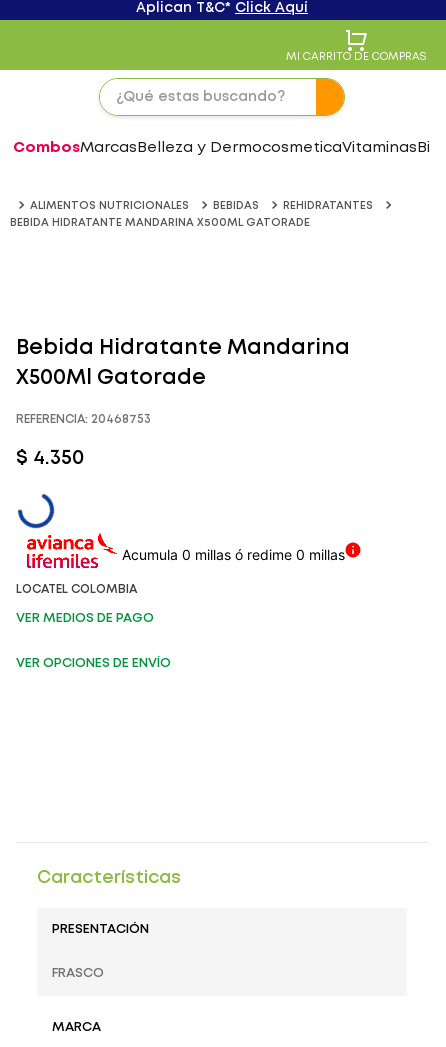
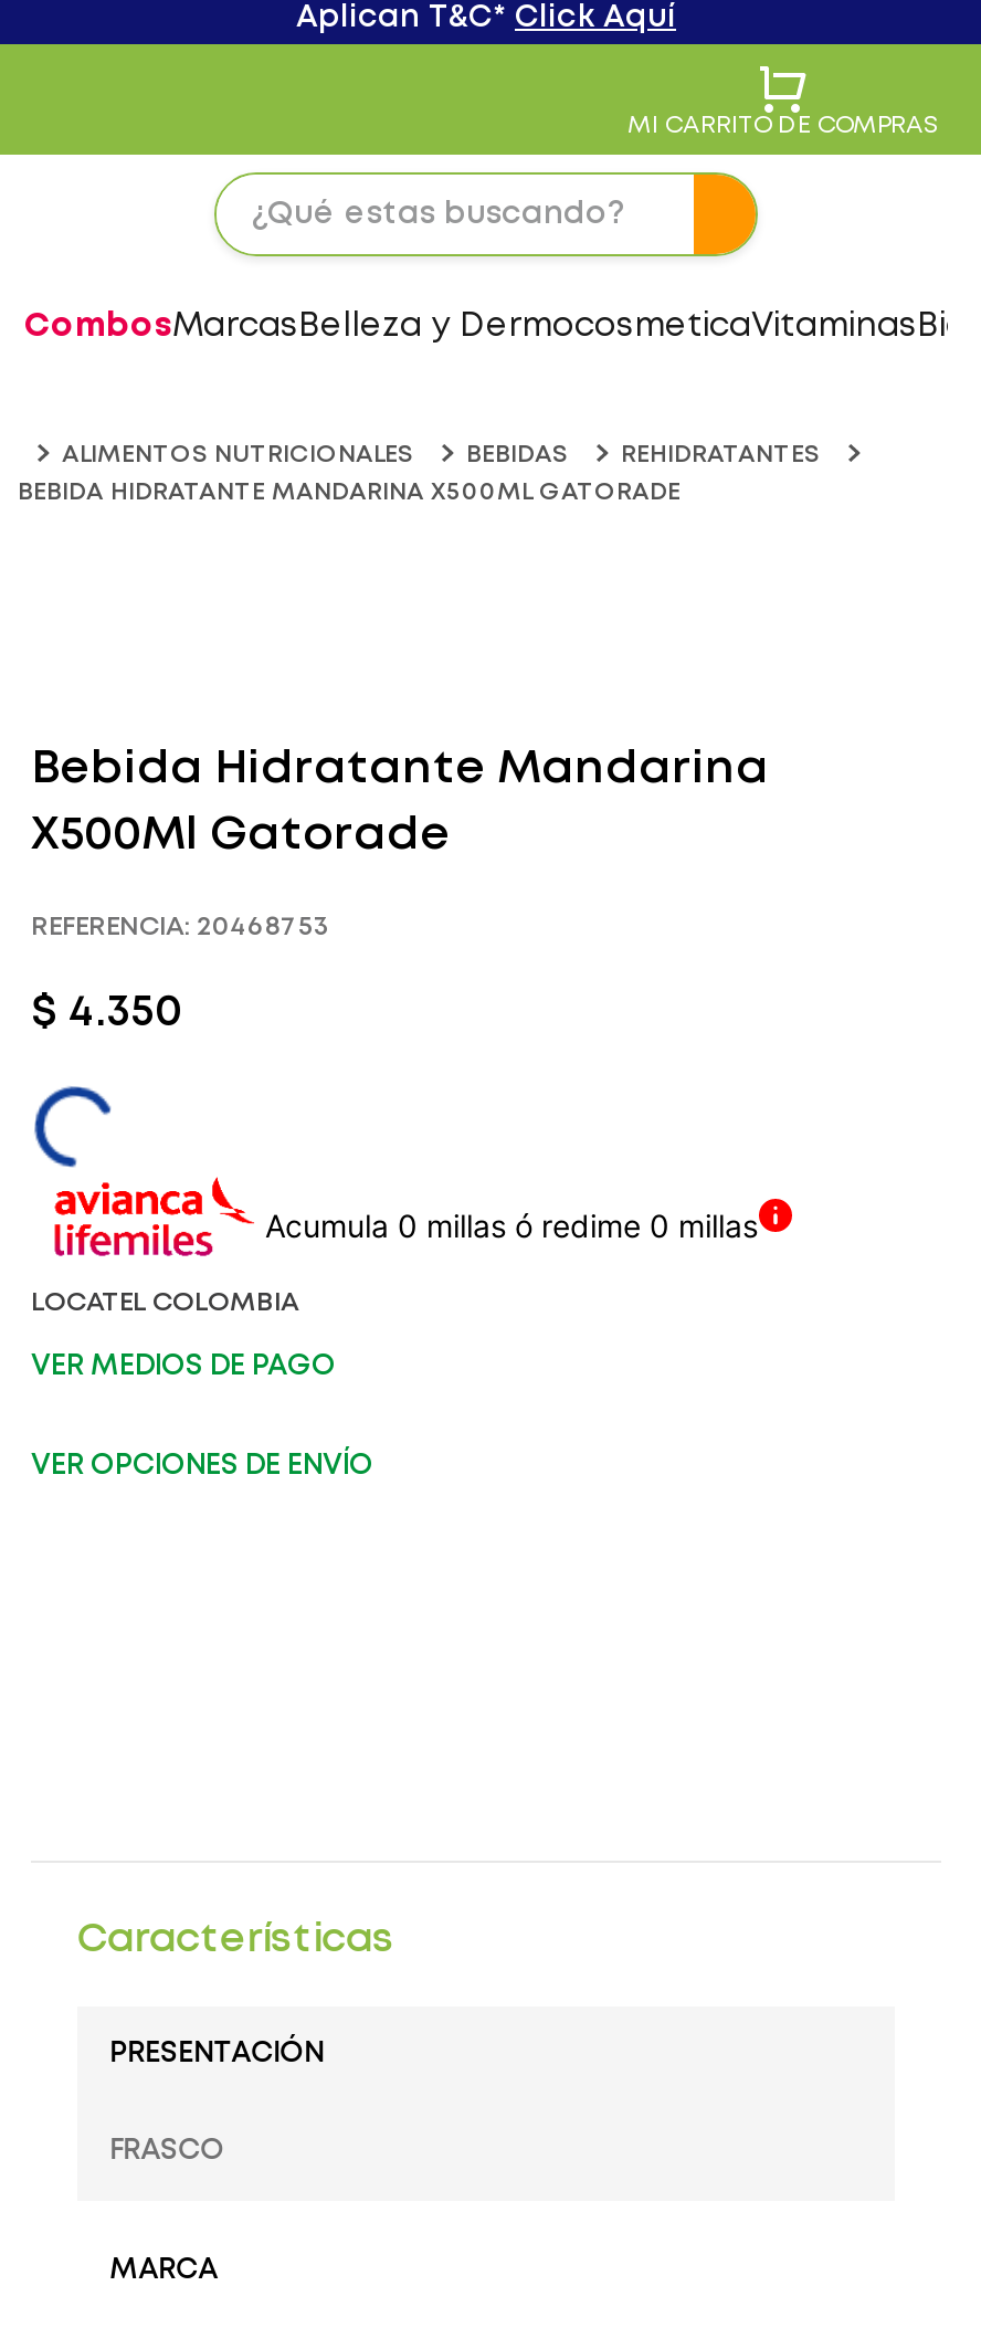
[18,492,55,529] [image] -> [33,1085,115,1167] [image]

